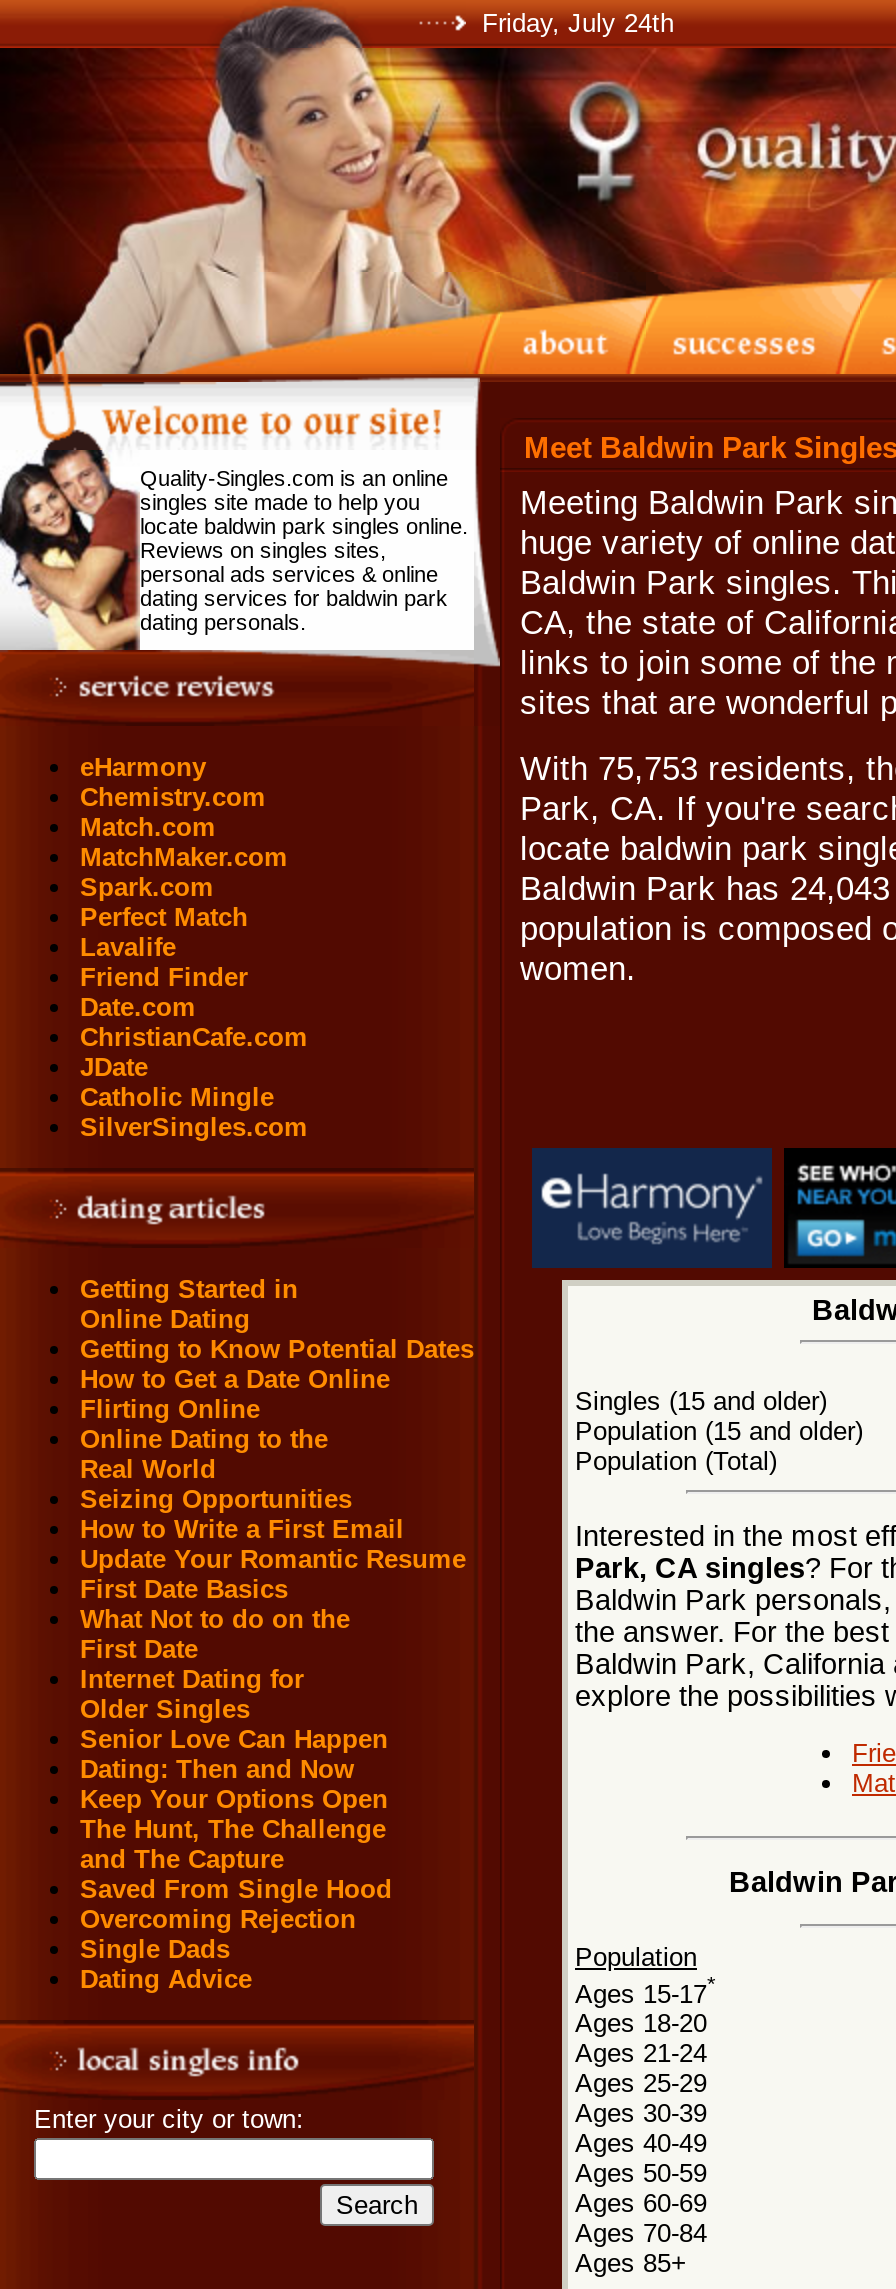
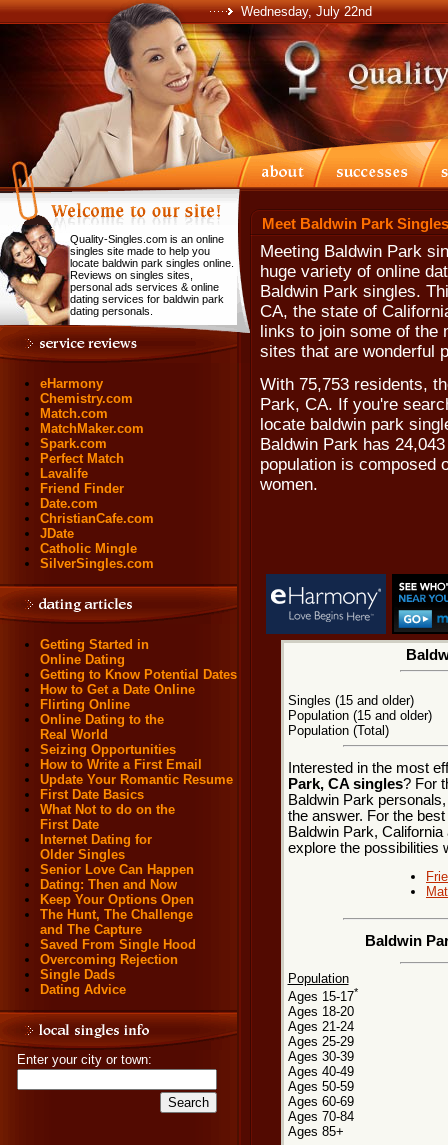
[466,8,674,38] Friday, July 24th -> [233,4,372,19] Wednesday, July 22nd

